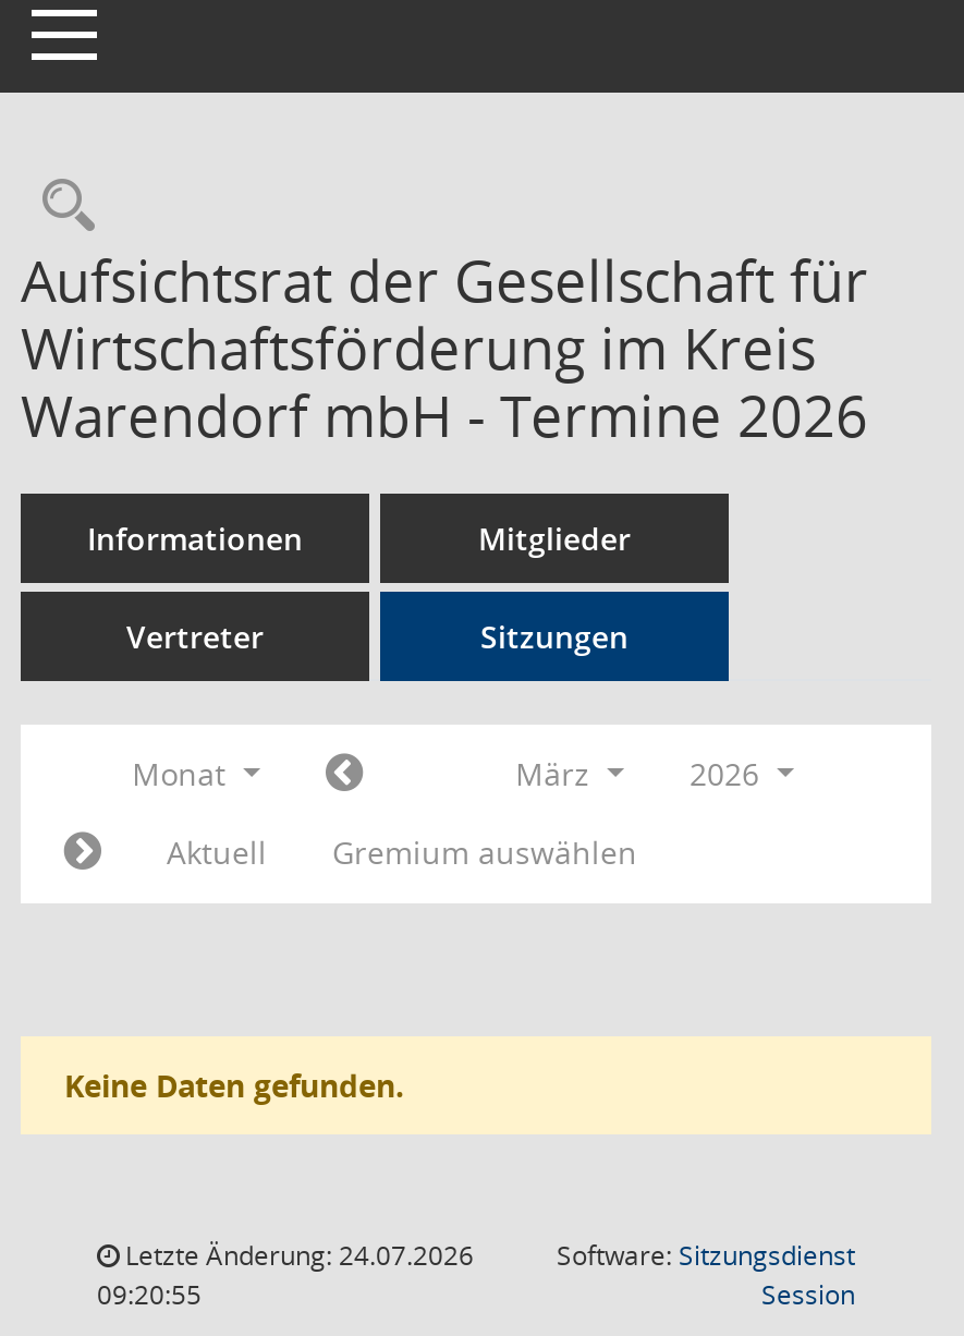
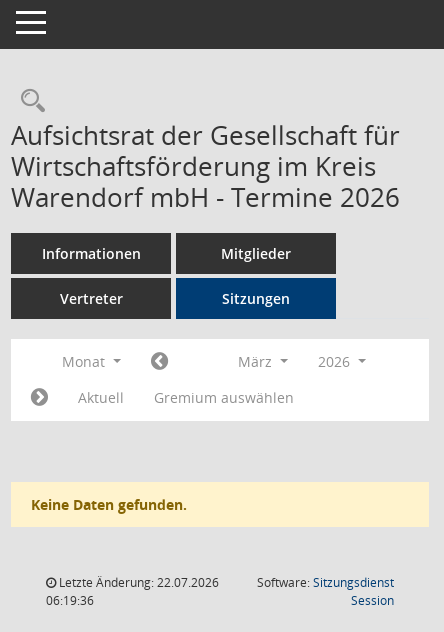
[119,1237,474,1274] Letzte Änderung: 24.07.2026 -> [56,574,219,591] Letzte Änderung: 22.07.2026
[97,1276,202,1313] 09:20:55 -> [46,592,94,609] 06:19:36

